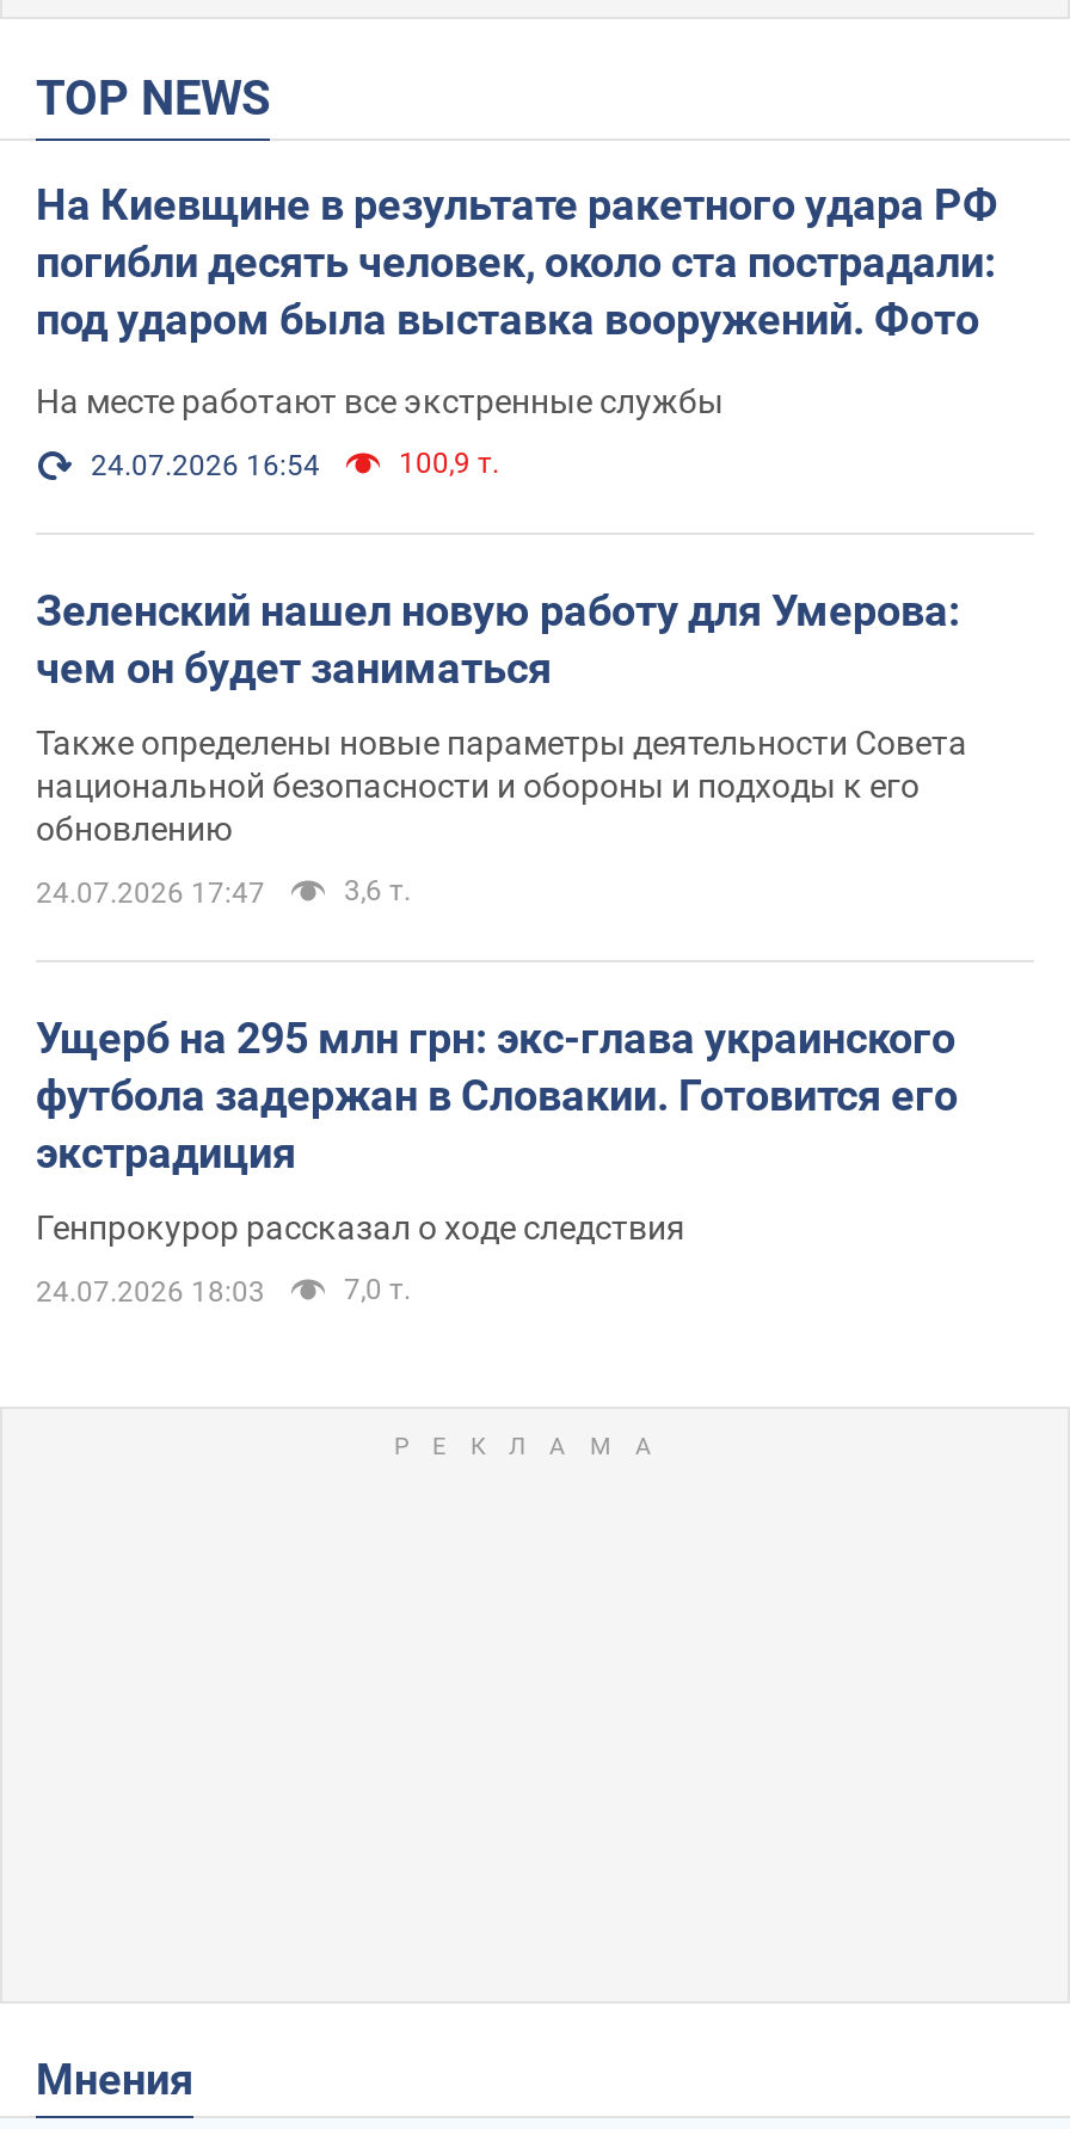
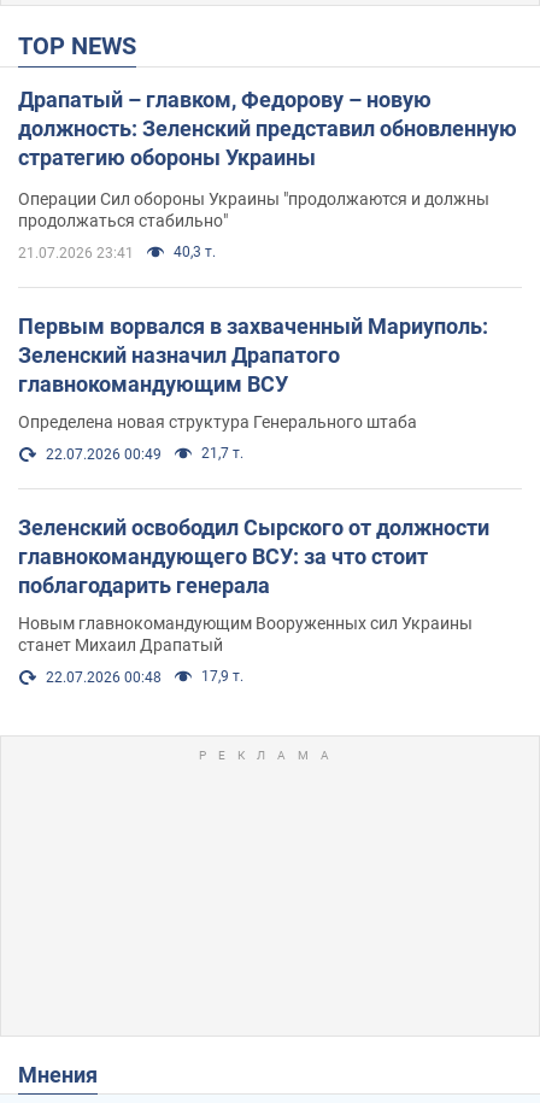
[36,178,998,343] На Киевщине в результате ракетного удара РФ | погибли десять человек, около ста пострадали: | под ударом была выставка вооружений. Фото -> [18,86,517,170] Драпатый – главком, Федорову – новую | должность: Зеленский представил обновленную | стратегию обороны Украины
[36,381,724,420] На месте работают все экстренные службы -> [18,189,489,230] Операции Сил обороны Украины "продолжаются и должны | продолжаться стабильно"
[91,446,499,482] 24.07.2026 16:54 | 100,9 т. -> [18,243,216,261] 21.07.2026 23:41 | 40,3 т.
[36,584,960,692] Зеленский нашел новую работу для Умерова: | чем он будет заниматься -> [18,313,488,396] Первым ворвался в захваченный Мариуполь: | Зеленский назначил Драпатого | главнокомандующим ВСУ
[36,723,967,847] Также определены новые параметры деятельности Совета | национальной безопасности и обороны и подходы к его | обновлению -> [18,412,417,431] Определена новая структура Генерального штаба
[36,873,411,909] 24.07.2026 17:47 | 3,6 т. -> [46,444,243,463] 22.07.2026 00:49 | 21,7 т.
[36,1012,958,1177] Ущерб на 295 млн грн: экс-глава украинского | футбола задержан в Словакии. Готовится его | экстрадиция -> [18,514,489,598] Зеленский освободил Сырского от должности | главнокомандующего ВСУ: за что стоит | поблагодарить генерала
[36,1208,685,1246] Генпрокурор рассказал о ходе следствия -> [18,613,472,654] Новым главнокомандующим Вооруженных сил Украины | станет Михаил Драпатый
[36,1272,411,1308] 24.07.2026 18:03 | 7,0 т. -> [46,667,243,686] 22.07.2026 00:48 | 17,9 т.

